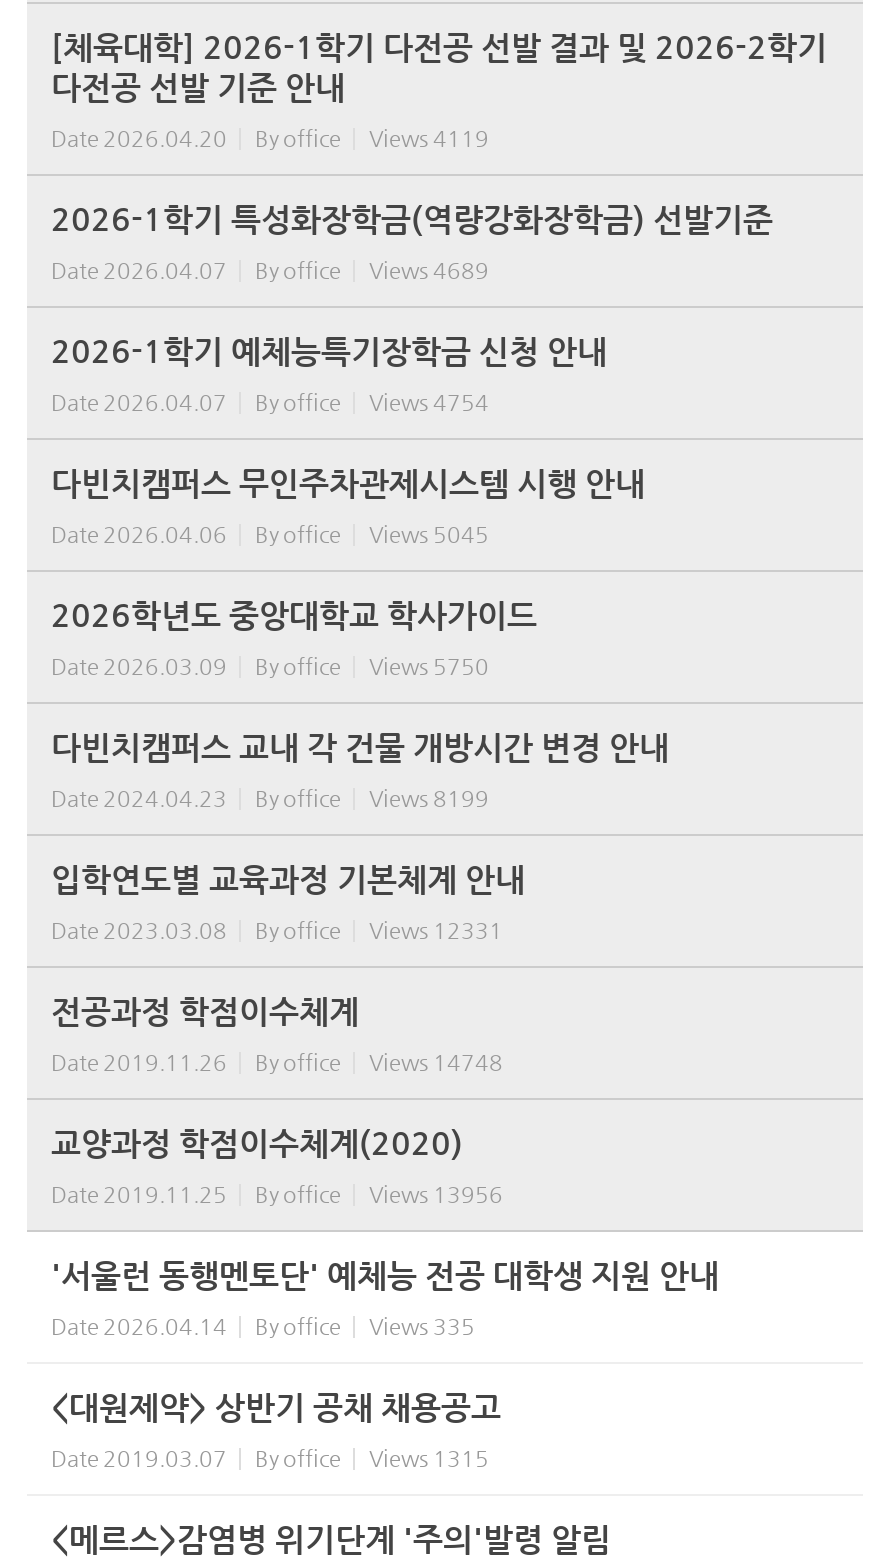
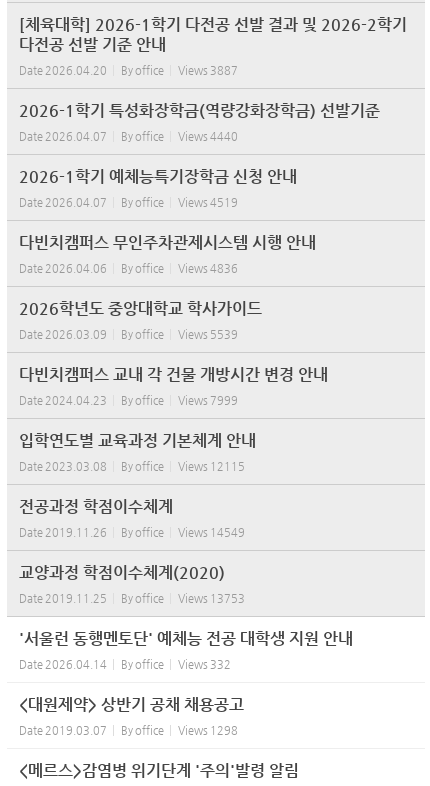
[51,126,489,152] Date 2026.04.20 By office Views 4119 -> [19,64,238,77] Date 2026.04.20 By office Views 3887
[51,258,489,284] Date 2026.04.07 By office Views 4689 -> [19,130,238,143] Date 2026.04.07 By office Views 4440
[51,390,489,416] Date 2026.04.07 By office Views 4754 -> [19,196,238,209] Date 2026.04.07 By office Views 4519
[51,522,489,548] Date 2026.04.06 By office Views 5045 -> [19,262,238,275] Date 2026.04.06 By office Views 4836
[51,654,489,680] Date 2026.03.09 By office Views 5750 -> [19,328,238,341] Date 2026.03.09 By office Views 5539
[51,786,489,812] Date 2024.04.23 By office Views 8199 -> [19,394,238,407] Date 2024.04.23 By office Views 7999
[51,918,503,944] Date 2023.03.08 By office Views 12331 -> [19,460,245,473] Date 2023.03.08 By office Views 12115
[51,1050,503,1076] Date 2019.11.26 By office Views 14748 -> [19,526,245,539] Date 2019.11.26 By office Views 14549
[51,1182,503,1208] Date 2019.11.25 By office Views 13956 -> [19,592,245,605] Date 2019.11.25 By office Views 13753
[51,1314,475,1340] Date 2026.04.14 By office Views 335 -> [19,658,231,671] Date 2026.04.14 By office Views 332
[51,1446,489,1472] Date 2019.03.07 By office Views 1315 -> [19,724,238,737] Date 2019.03.07 By office Views 1298

